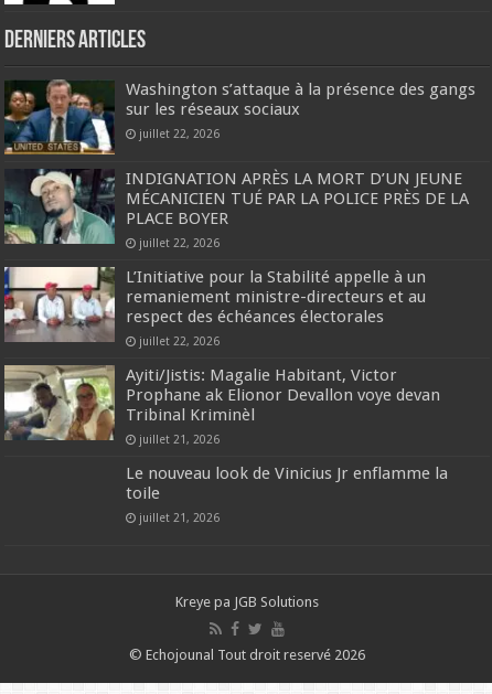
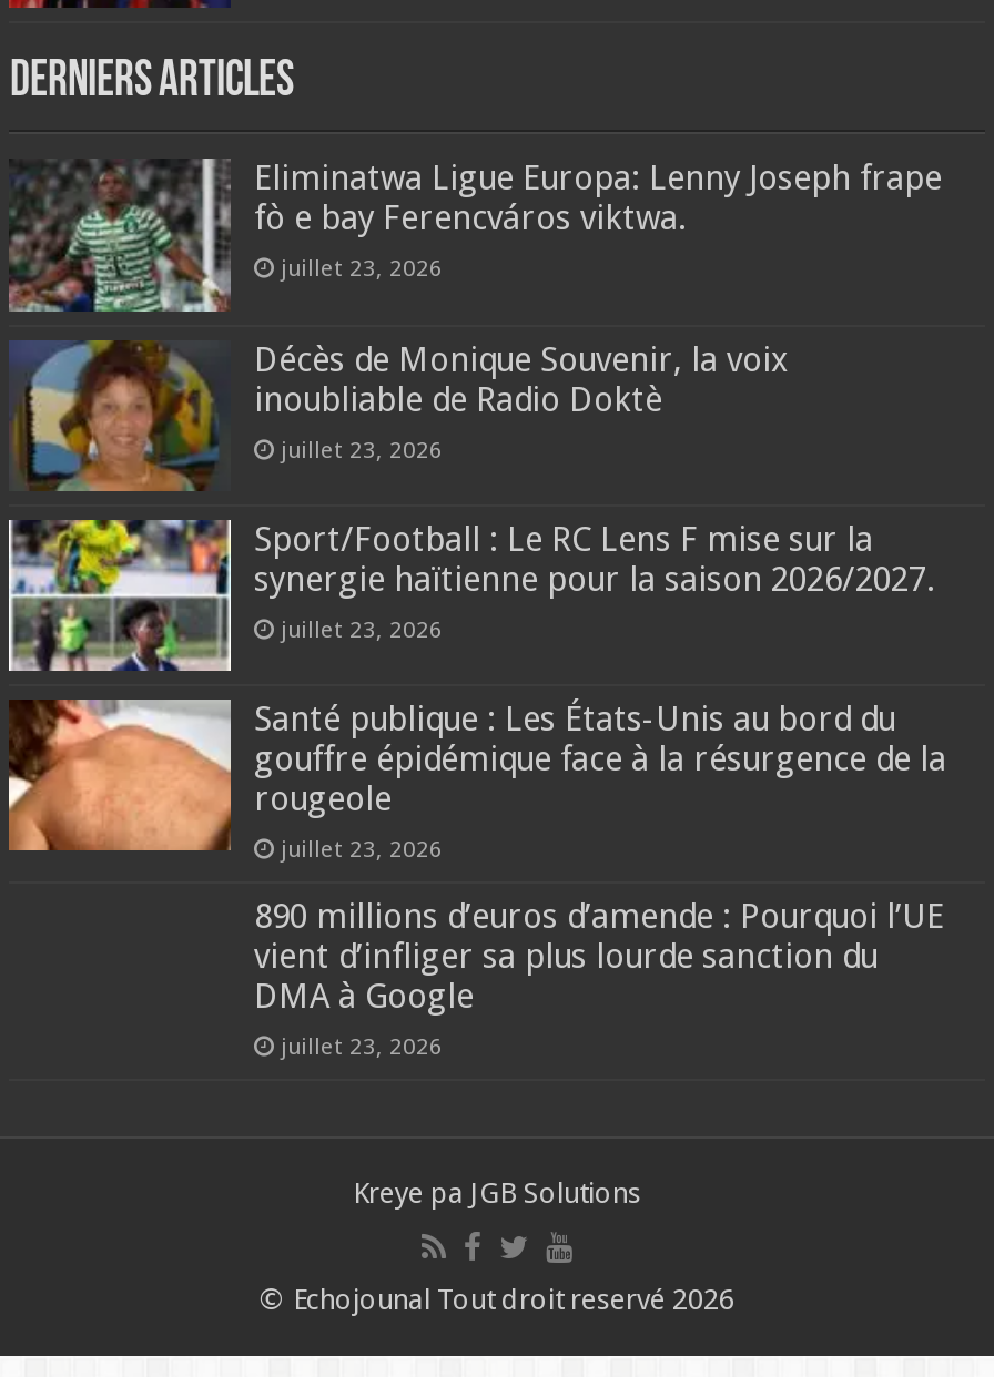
[4,79,476,156] [image] | Washington s’attaque à la présence des gangs | sur les réseaux sociaux | juillet 22, 2026 -> [9,157,942,313] [image] | Eliminatwa Ligue Europa: Lenny Joseph frape | fò e bay Ferencváros viktwa. | juillet 23, 2026
[4,169,469,250] [image] | INDIGNATION APRÈS LA MORT D’UN JEUNE | MÉCANICIEN TUÉ PAR LA POLICE PRÈS DE LA | PLACE BOYER | juillet 22, 2026 -> [9,339,789,492] [image] | Décès de Monique Souvenir, la voix | inoubliable de Radio Doktè | juillet 23, 2026
[4,266,426,348] [image] | L’Initiative pour la Stabilité appelle à un | remaniement ministre-directeurs et au | respect des échéances électorales | juillet 22, 2026 -> [7,519,935,672] [image] | Sport/Football : Le RC Lens F mise sur la | synergie haïtienne pour la saison 2026/2027. | juillet 23, 2026
[3,357,441,446] [image] | Ayiti/Jistis: Magalie Habitant, Victor | Prophane ak Elionor Devallon voye devan | Tribinal Kriminèl | juillet 21, 2026 -> [9,698,946,867] [image] | Santé publique : Les États-Unis au bord du | gouffre épidémique face à la résurgence de la | rougeole | juillet 23, 2026
[126,464,448,524] Le nouveau look de Vinicius Jr enflamme la | toile | juillet 21, 2026 -> [254,897,944,1059] 890 millions d’euros d’amende : Pourquoi l’UE | vient d’infliger sa plus lourde sanction du | DMA à Google | juillet 23, 2026

